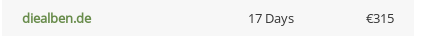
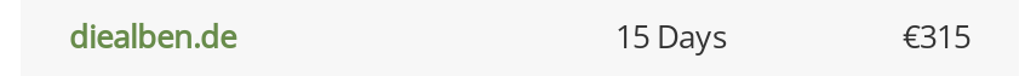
[247,9,293,27] 17 Days -> [615,14,727,58] 15 Days

